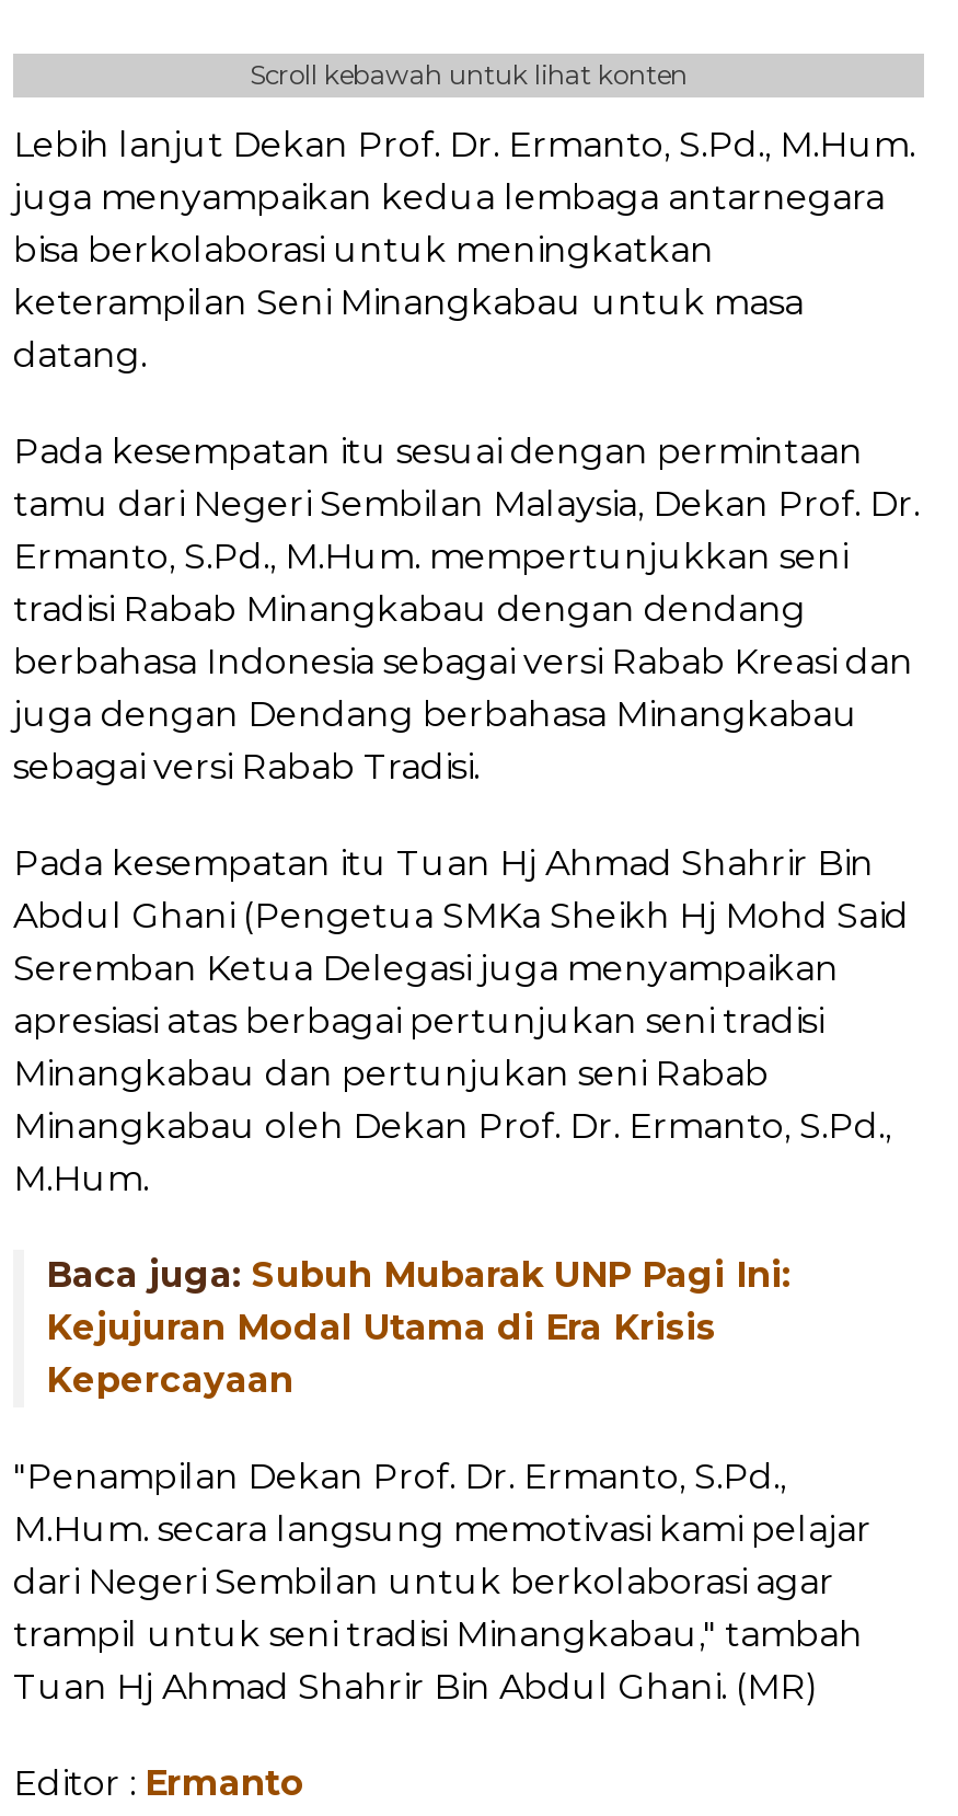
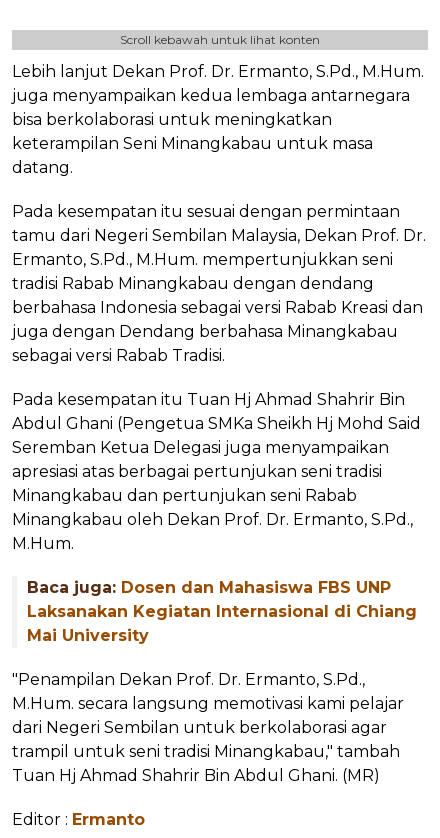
[46,1255,790,1402] Baca juga: Subuh Mubarak UNP Pagi Ini: | Kejujuran Modal Utama di Era Krisis | Kepercayaan -> [27,578,417,645] Baca juga: Dosen dan Mahasiswa FBS UNP | Laksanakan Kegiatan Internasional di Chiang | Mai University

